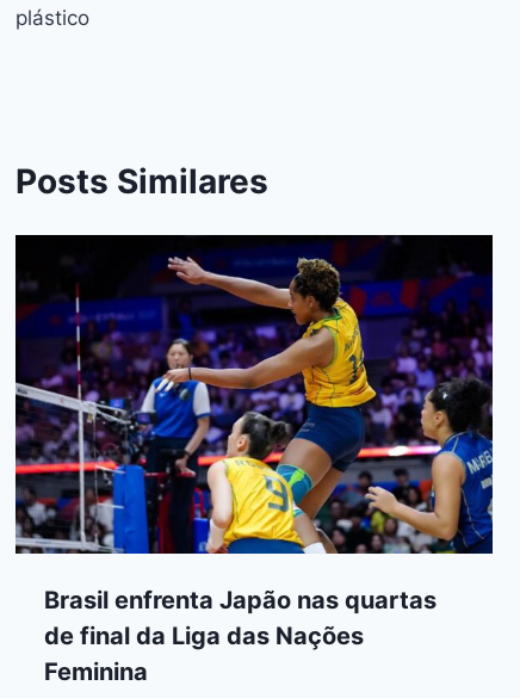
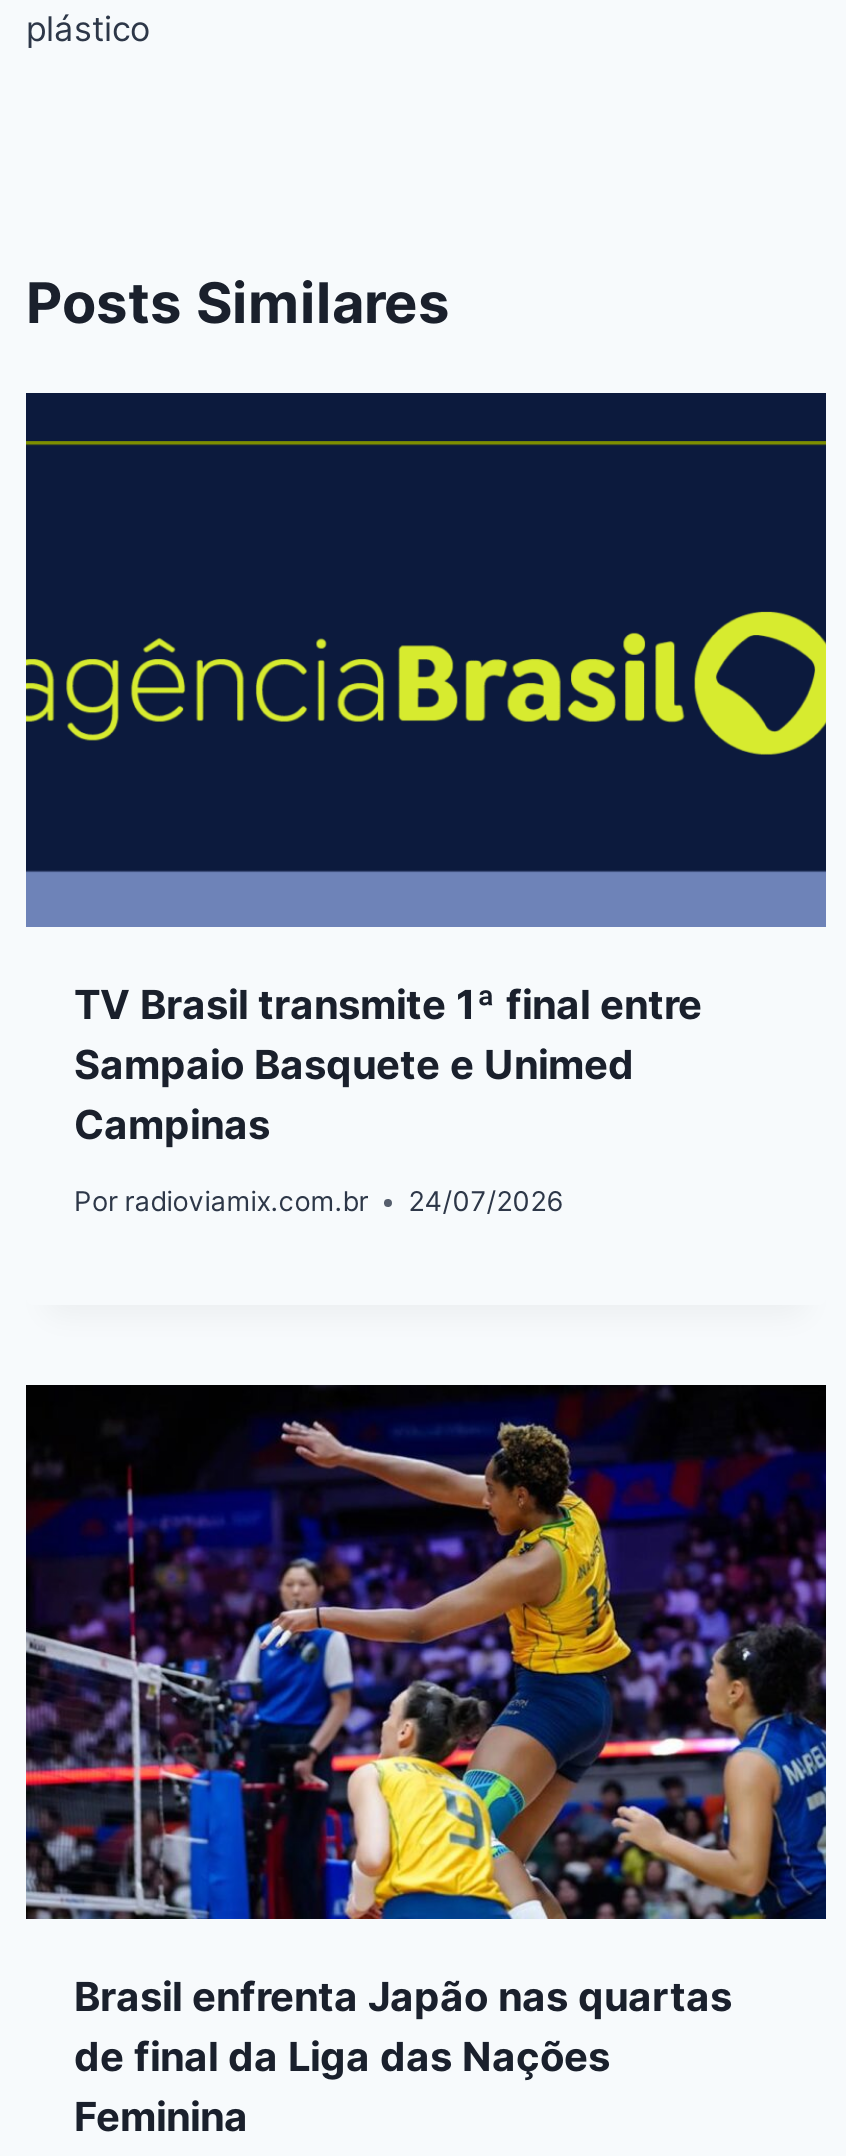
none -> [24,393,828,1217] [image] | TV Brasil transmite 1ª final entre | Sampaio Basquete e Unimed | Campinas | Por radioviamix.com.br | 24/07/2026

